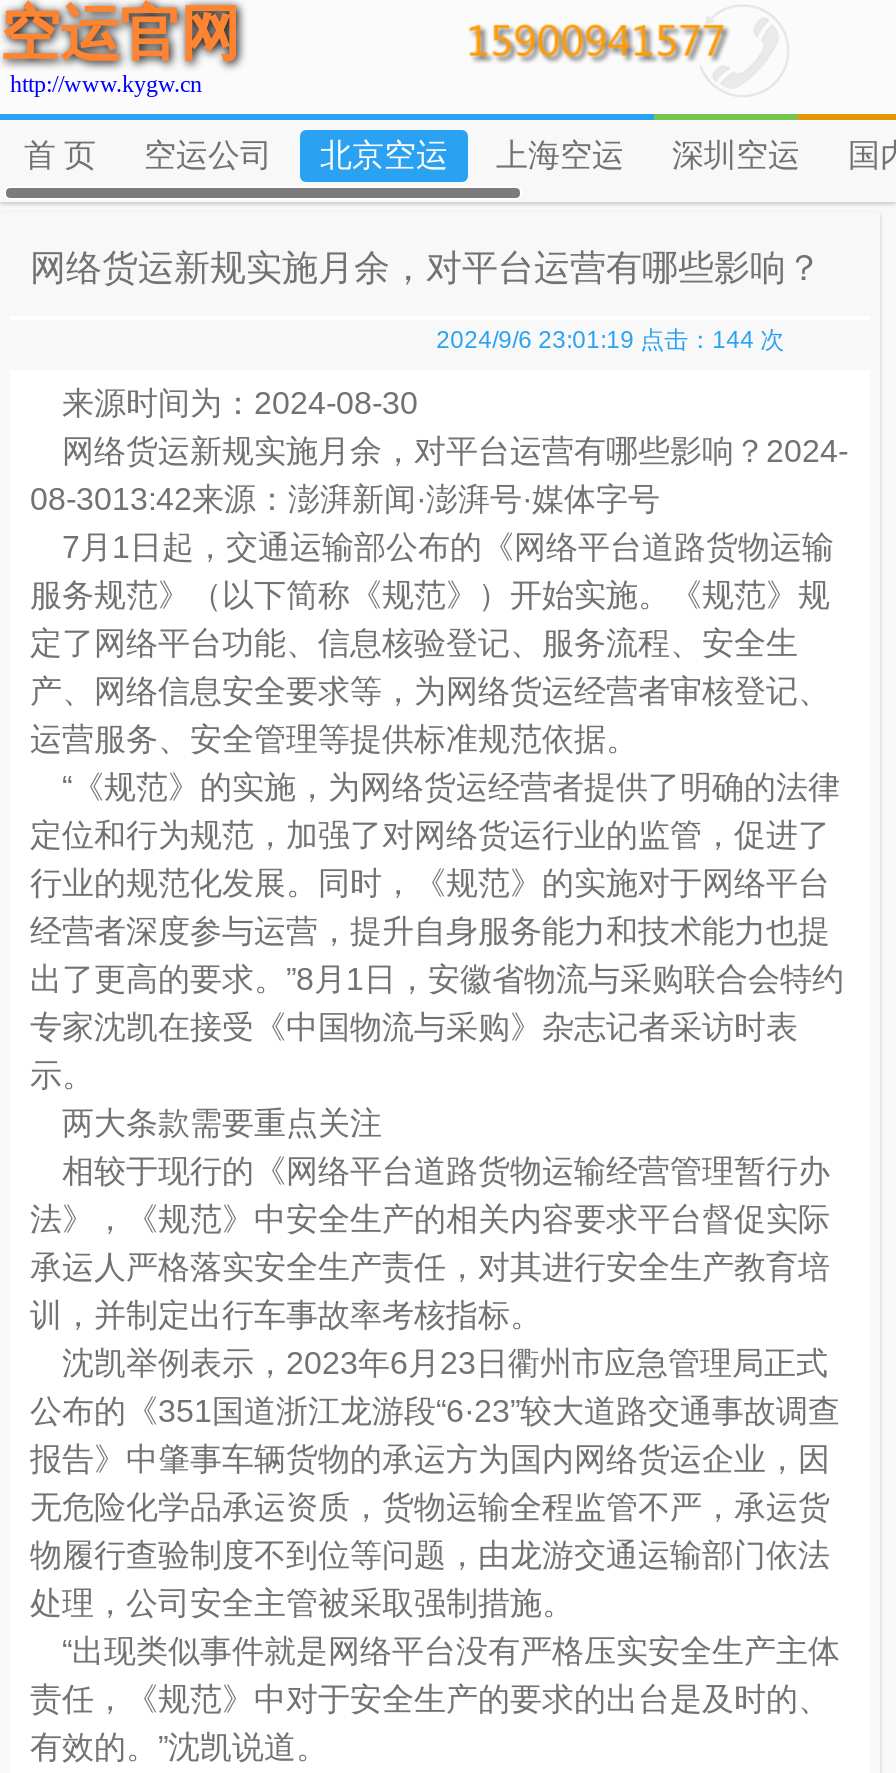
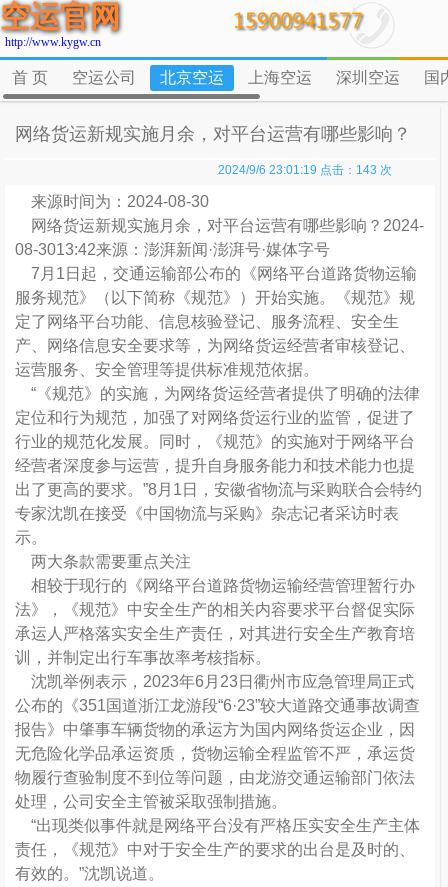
[436,326,784,354] 2024/9/6 23:01:19 点击：144 次 -> [218,163,392,177] 2024/9/6 23:01:19 点击：143 次

